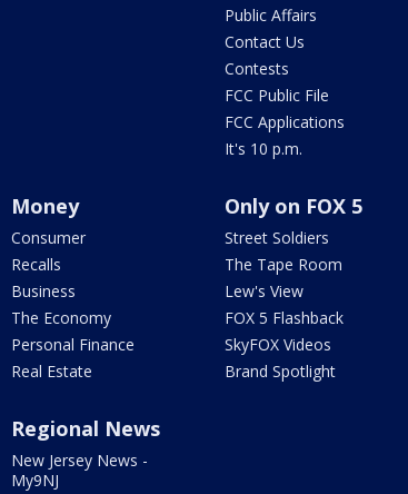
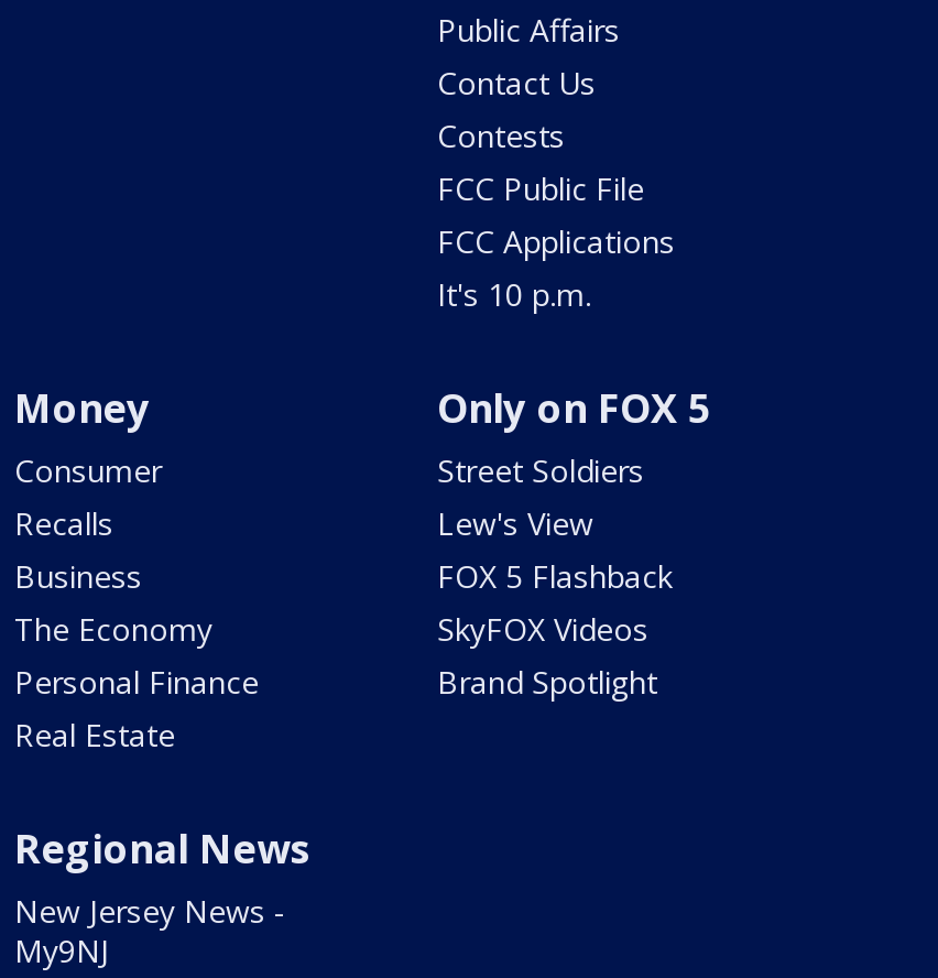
[225,253,342,275] The Tape Room -> none
moved [225,280,344,381] -> [437,502,673,702]: Lew's View | FOX 5 Flashback | SkyFOX Videos | Brand Spotlight

